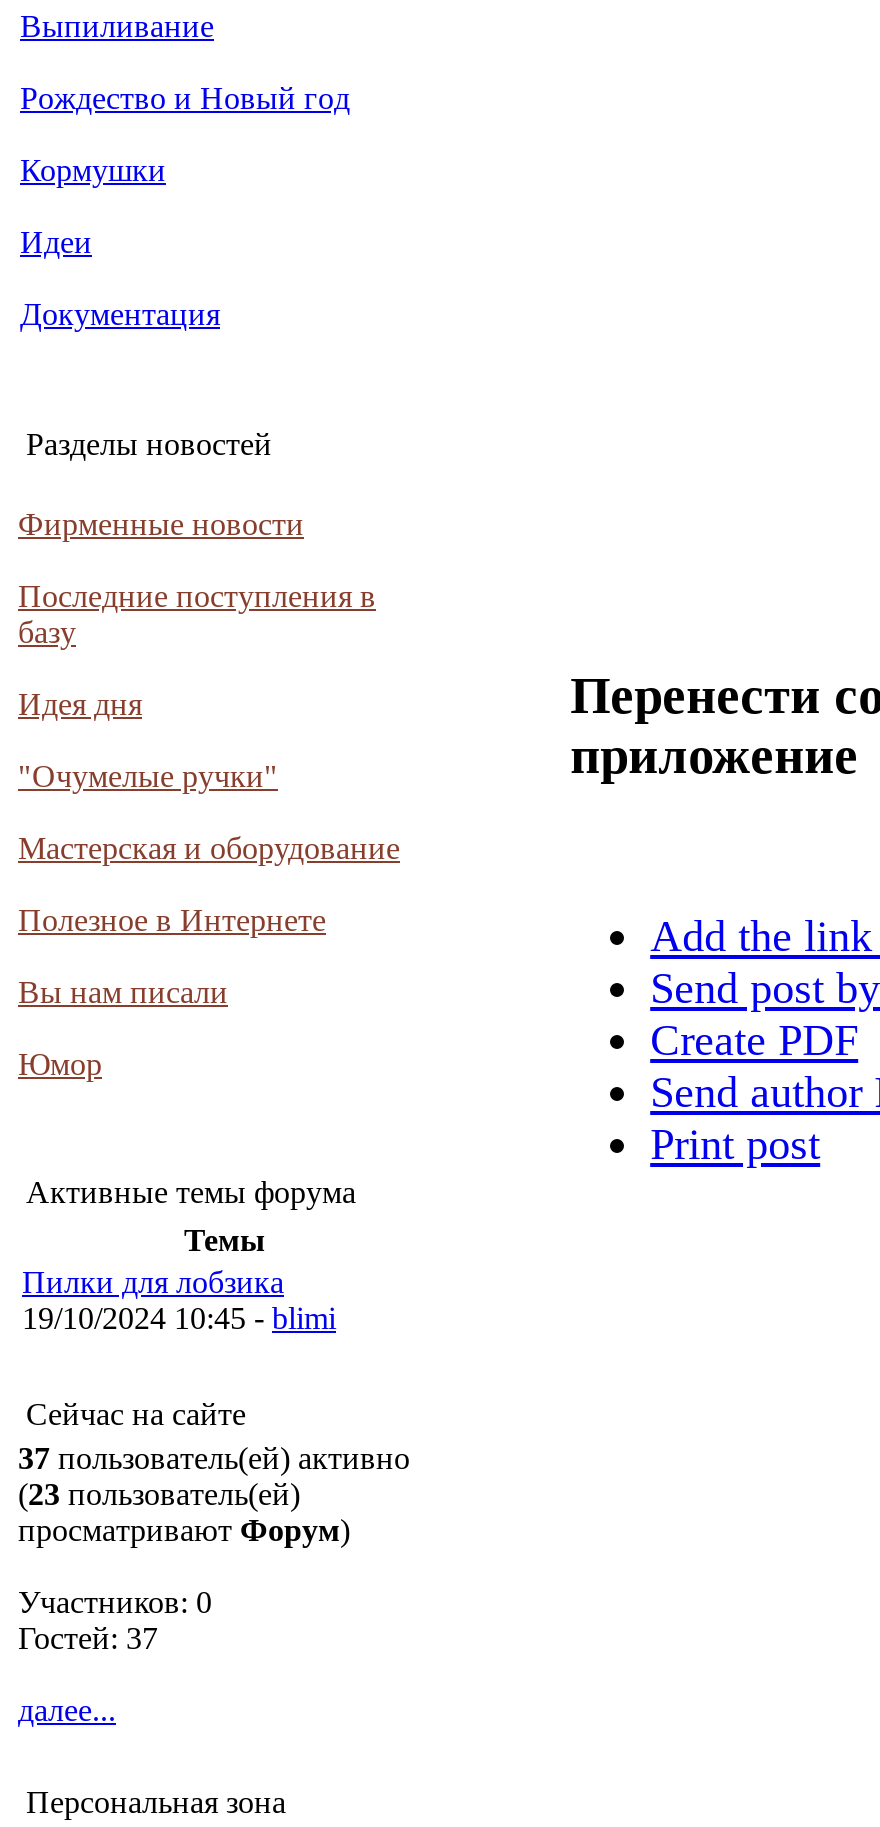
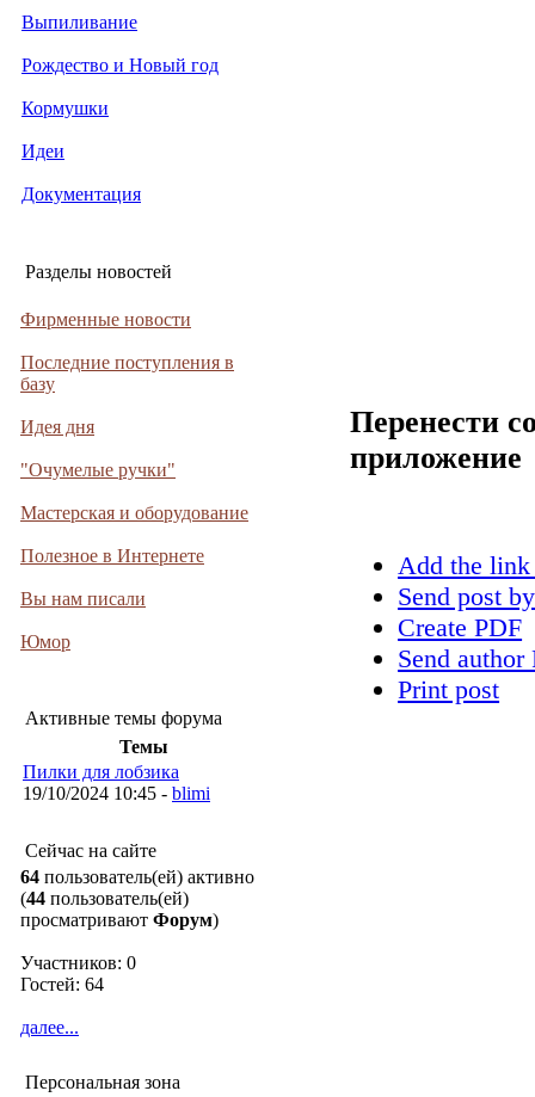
[18,1441,410,1475] 37 пользователь(ей) активно -> [20,867,254,887] 64 пользователь(ей) активно
[18,1477,300,1511] (23 пользователь(ей) -> [20,888,189,908] (44 пользователь(ей)
[18,1621,158,1655] Гостей: 37 -> [20,974,104,994] Гостей: 64

